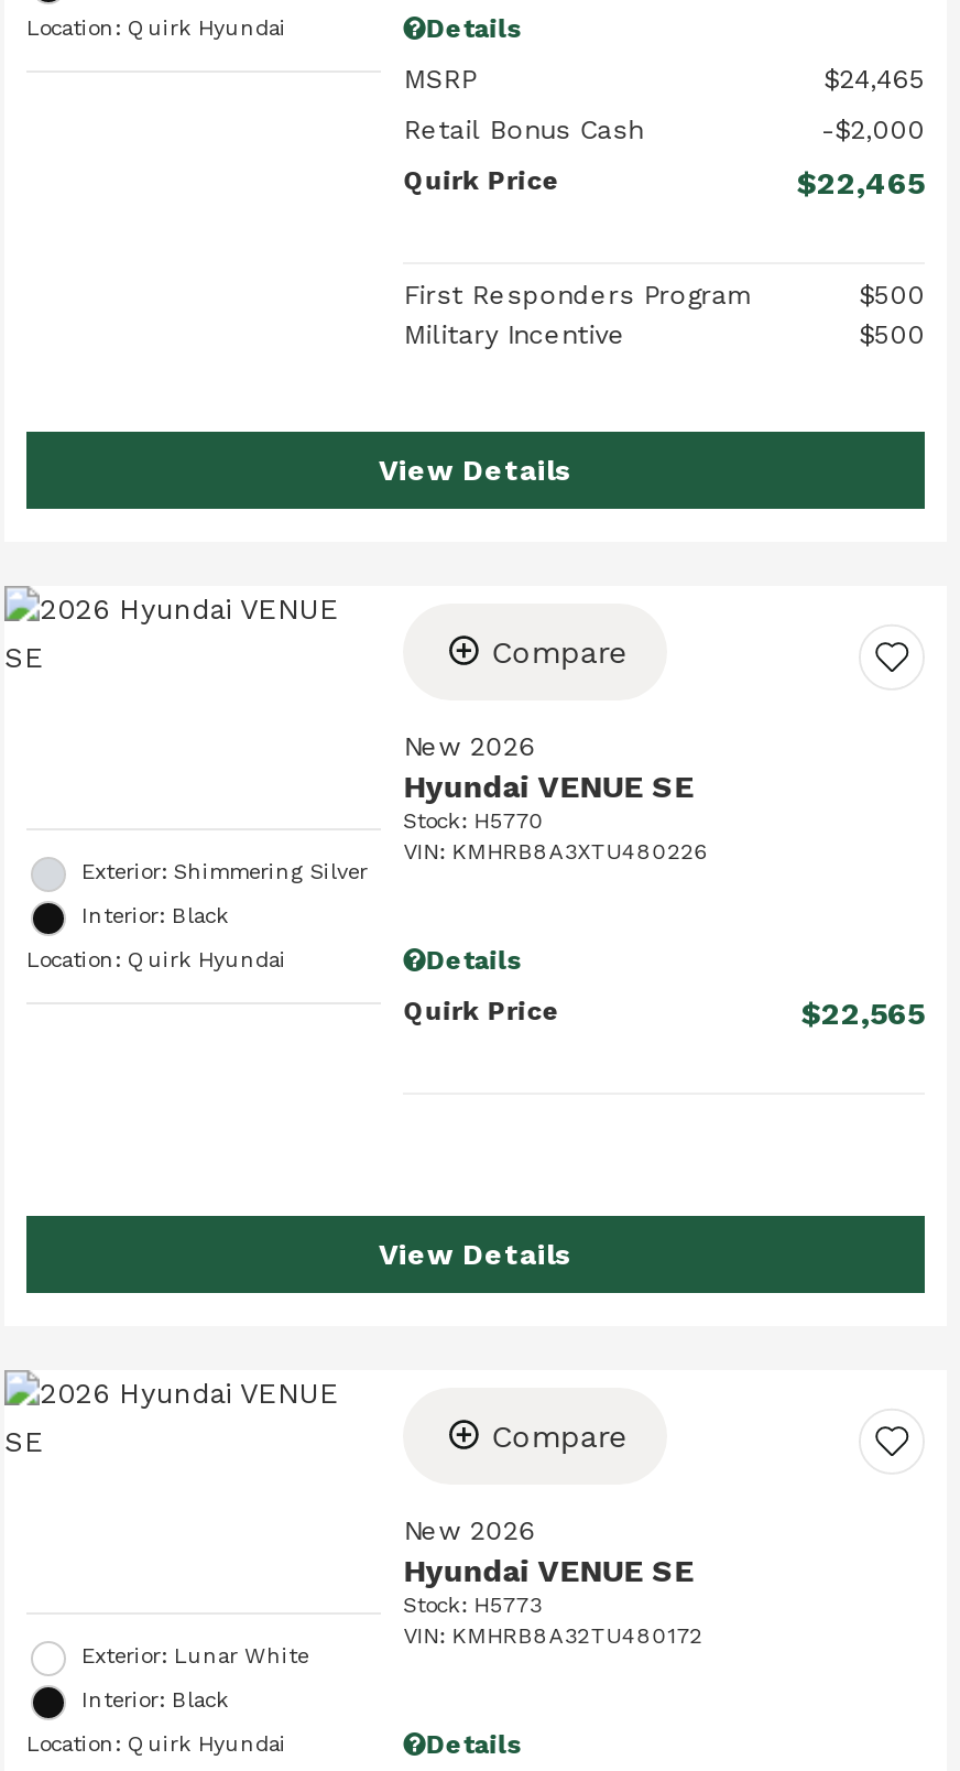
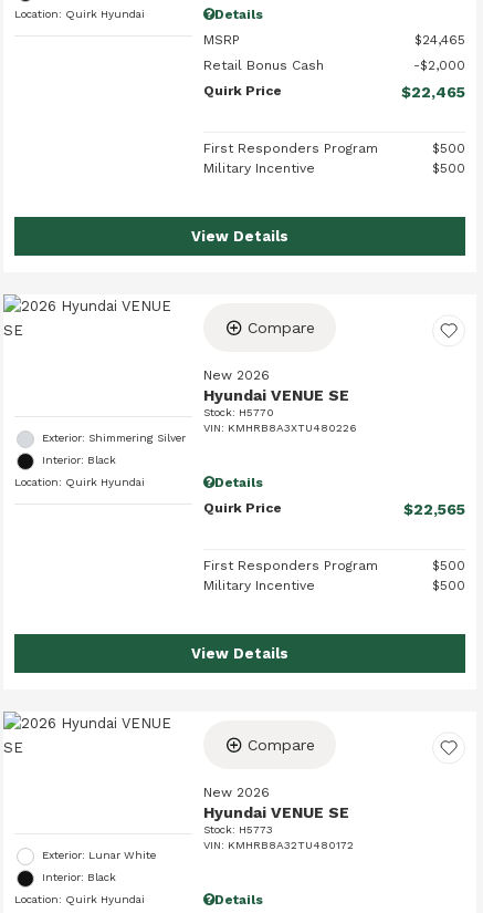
none -> [204,558,465,593] First Responders Program | $500 | Military Incentive | $500

